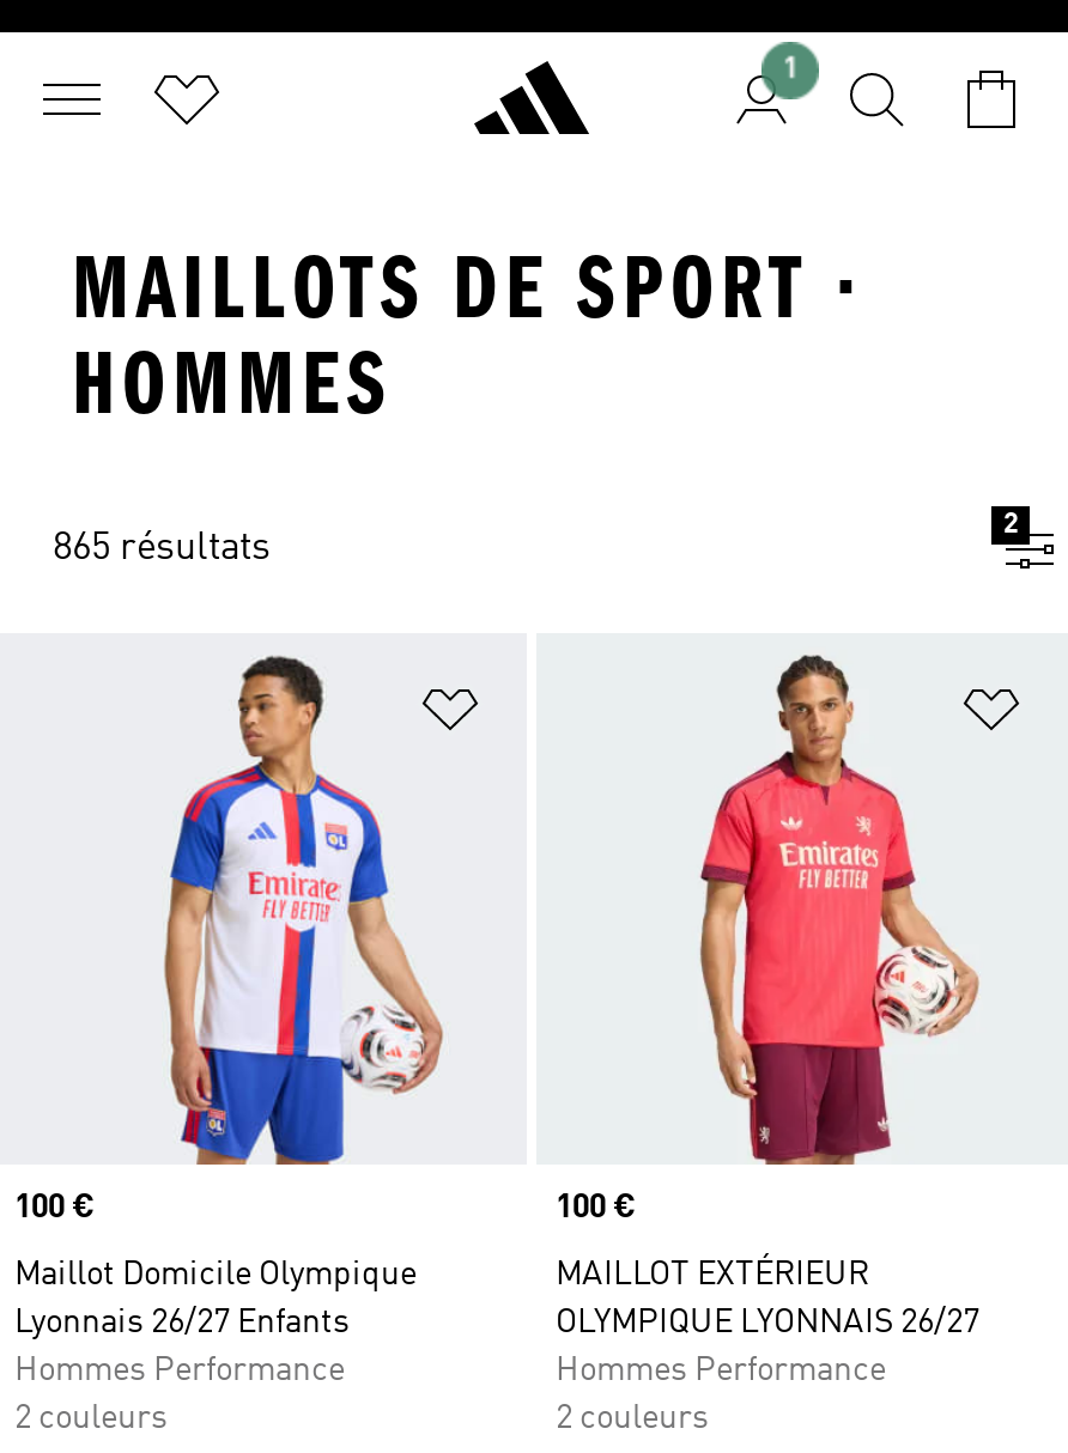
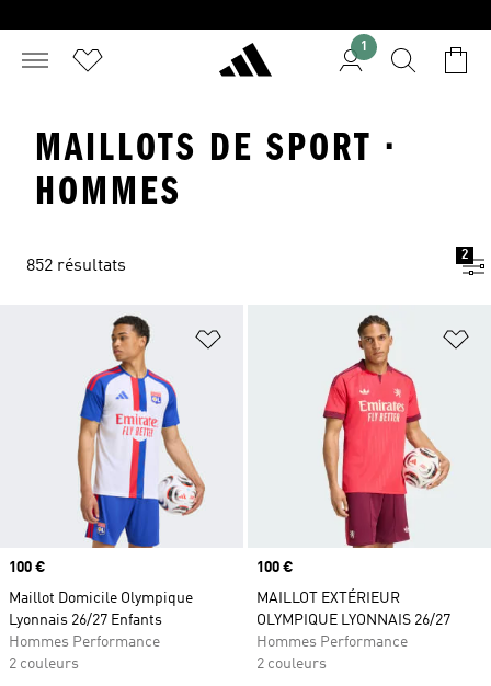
[53,530,271,569] 865 résultats -> [26,258,126,275] 852 résultats

